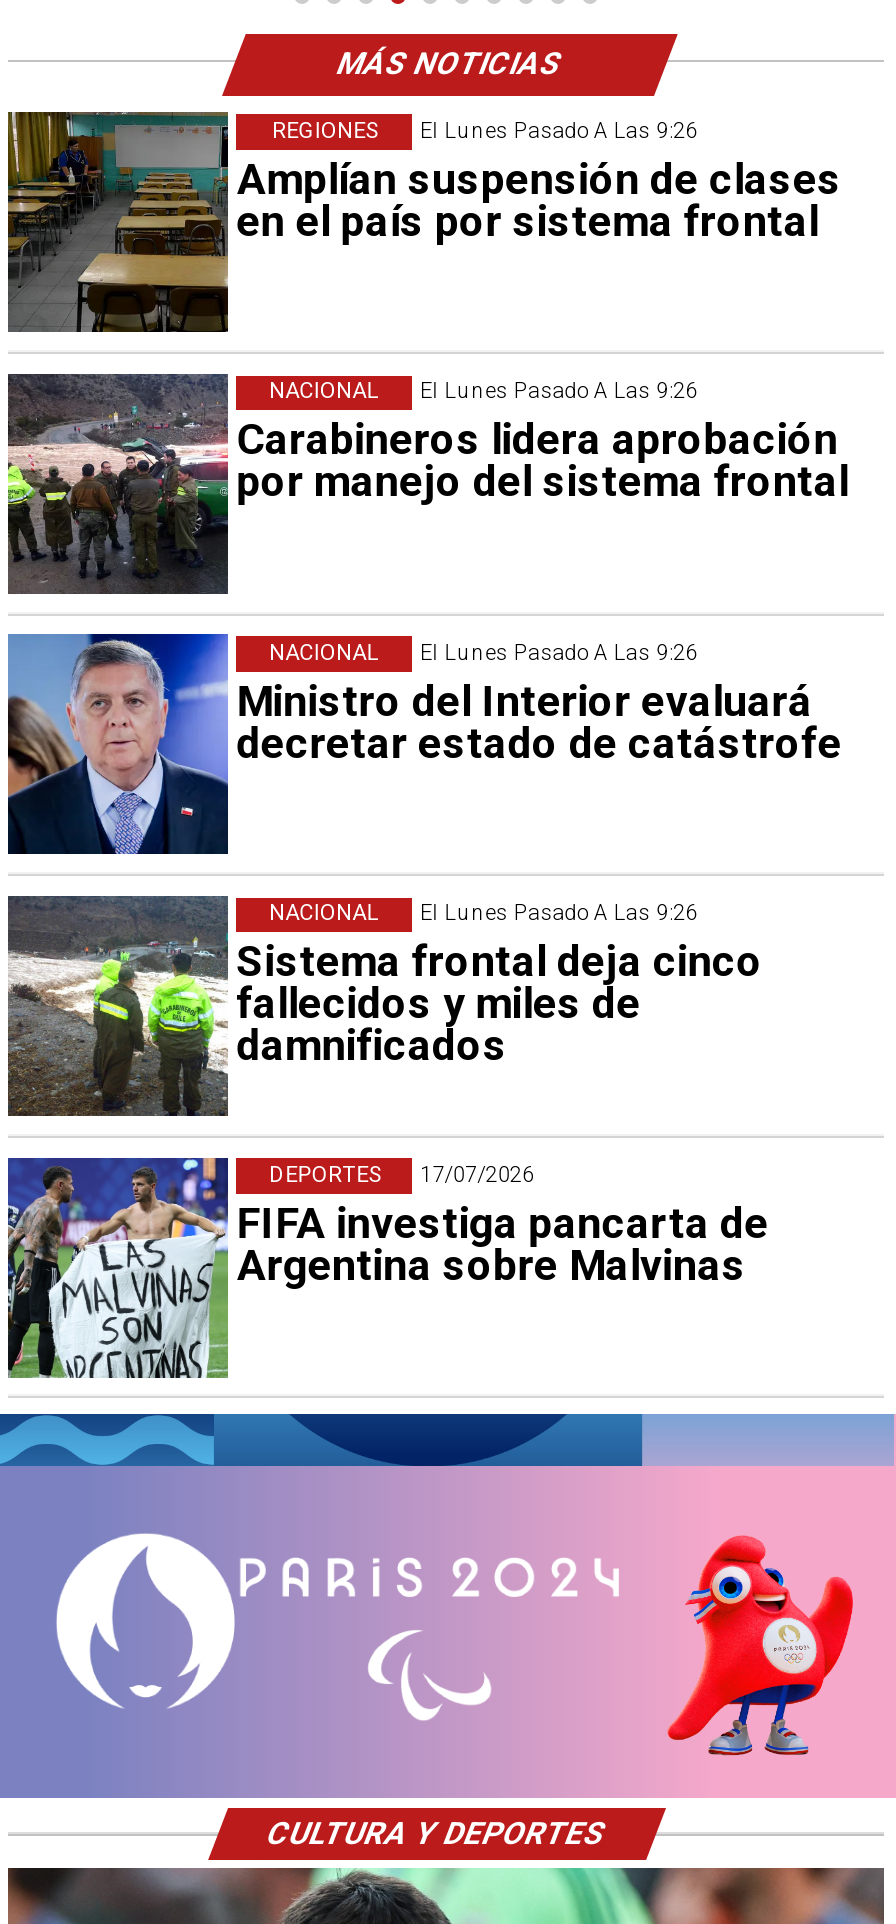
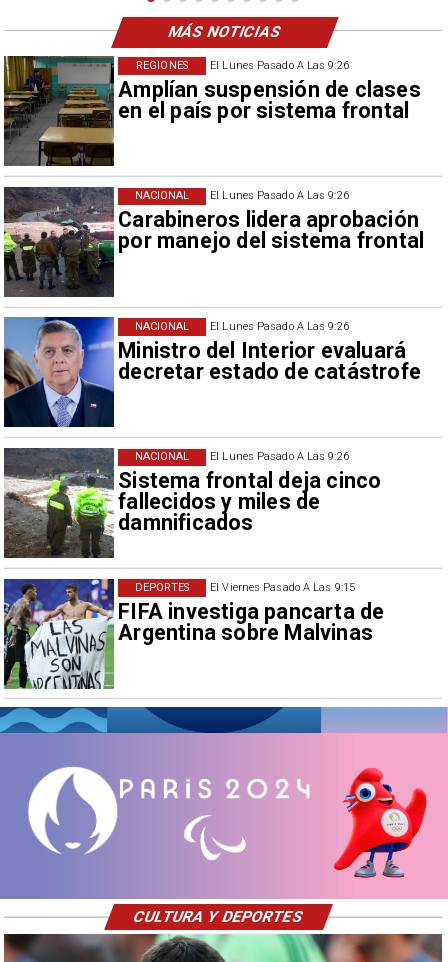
[420,1162,534,1188] 17/07/2026 -> [210,581,355,594] El Viernes Pasado A Las 9:15

